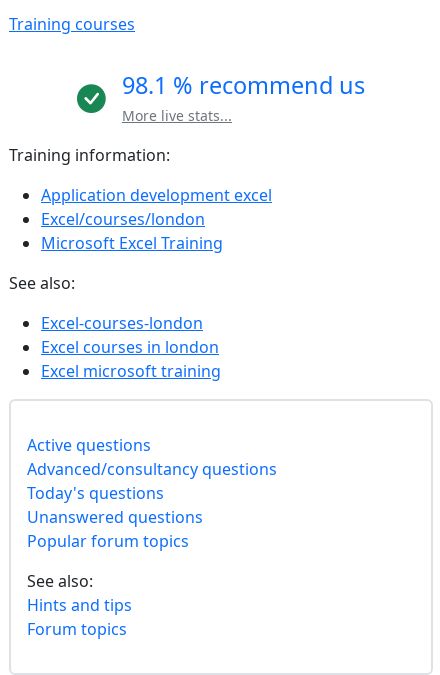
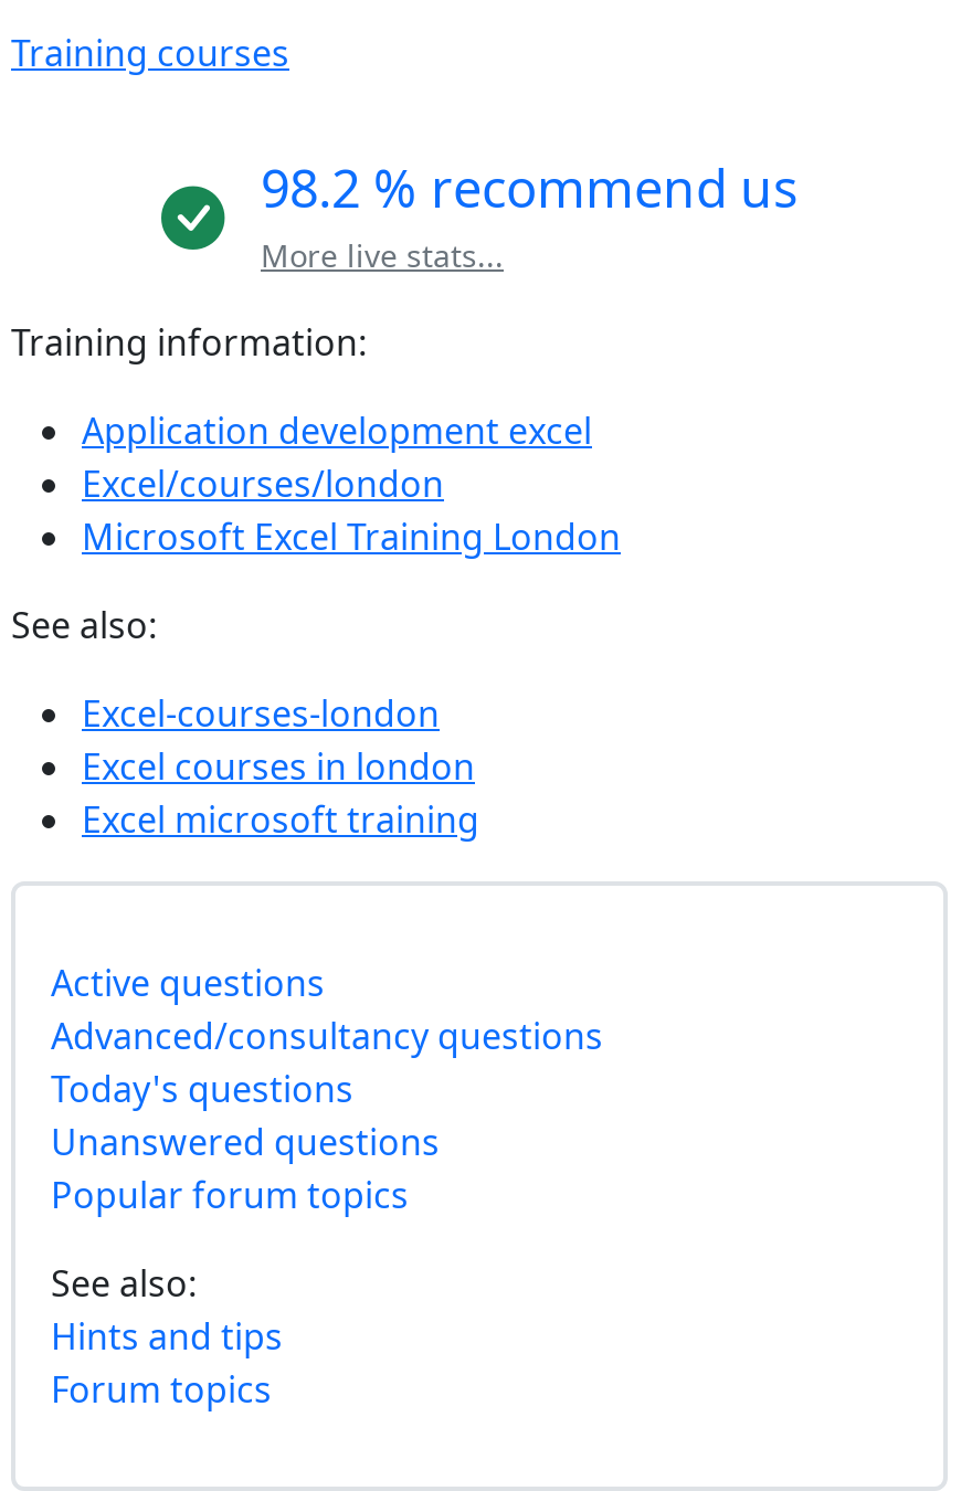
[122,69,365,101] 98.1 % recommend us -> [261,152,797,223] 98.2 % recommend us
[41,232,223,254] Microsoft Excel Training -> [82,512,621,561] Microsoft Excel Training London

